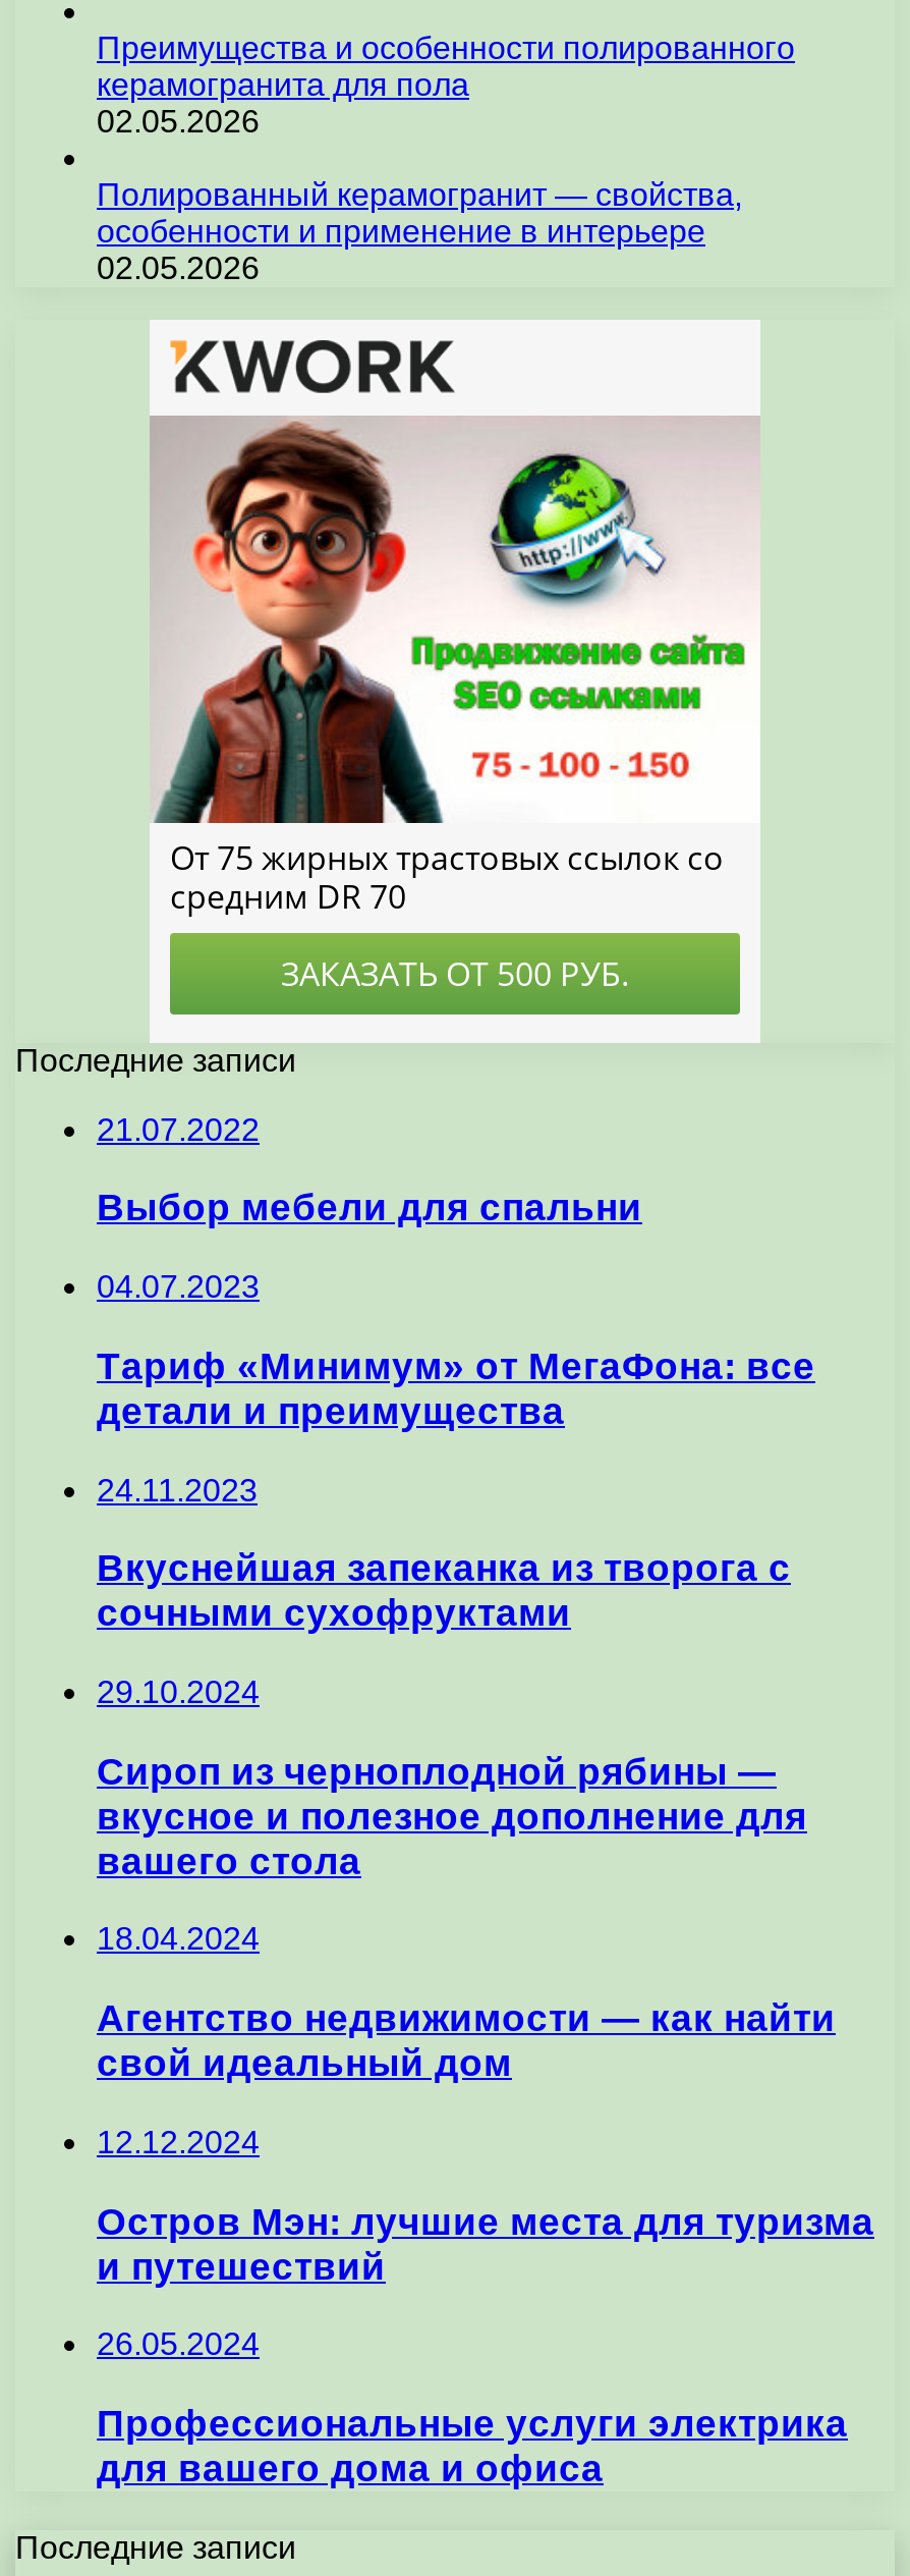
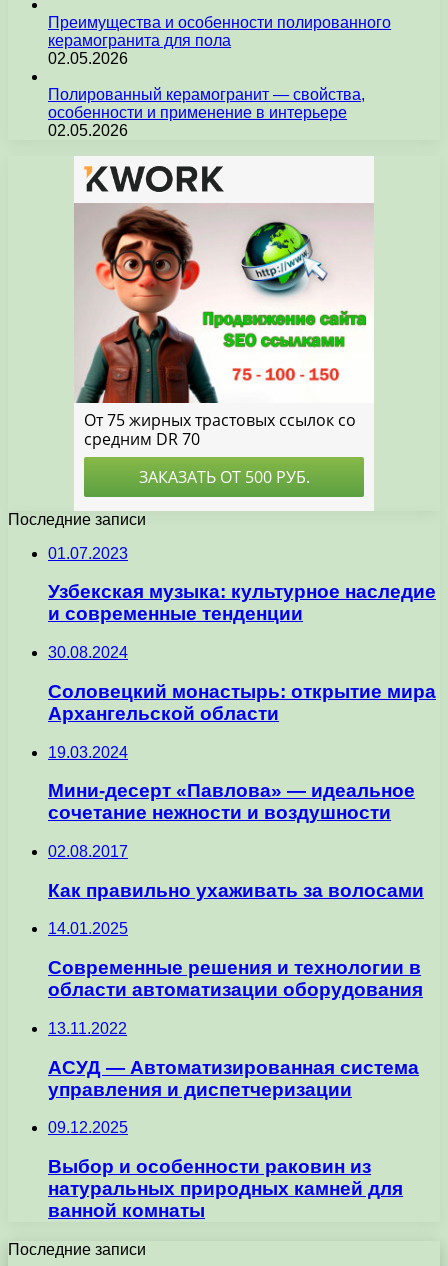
[97,1112,260,1146] 21.07.2022 -> [48,545,128,562] 01.07.2023
[97,1186,642,1229] Выбор мебели для спальни -> [48,581,436,624] Узбекская музыка: культурное наследие | и современные тенденции
[97,1269,260,1304] 04.07.2023 -> [48,644,128,661] 30.08.2024
[97,1344,815,1432] Тариф «Минимум» от МегаФона: все | детали и преимущества -> [48,681,436,724] Соловецкий монастырь: открытие мира | Архангельской области
[97,1472,258,1507] 24.11.2023 -> [48,744,128,761] 19.03.2024
[97,1547,791,1634] Вкуснейшая запеканка из творога с | сочными сухофруктами -> [48,780,415,823] Мини-десерт «Павлова» — идеальное | сочетание нежности и воздушности
[97,1675,260,1709] 29.10.2024 -> [48,843,128,860] 02.08.2017
[97,1749,807,1882] Сироп из черноплодной рябины — | вкусное и полезное дополнение для | вашего стола -> [48,880,424,901] Как правильно ухаживать за волосами
[97,1922,260,1956] 18.04.2024 -> [48,920,128,937] 14.01.2025
[97,1997,836,2084] Агентство недвижимости — как найти | свой идеальный дом -> [48,957,423,1000] Современные решения и технологии в | области автоматизации оборудования
[97,2125,260,2159] 12.12.2024 -> [48,1020,127,1037] 13.11.2022
[97,2199,874,2287] Остров Мэн: лучшие места для туризма | и путешествий -> [48,1057,419,1100] АСУД — Автоматизированная система | управления и диспетчеризации
[97,2327,260,2362] 26.05.2024 -> [48,1119,128,1136] 09.12.2025
[97,2402,848,2489] Профессиональные услуги электрика | для вашего дома и офиса -> [48,1156,403,1221] Выбор и особенности раковин из | натуральных природных камней для | ванной комнаты

